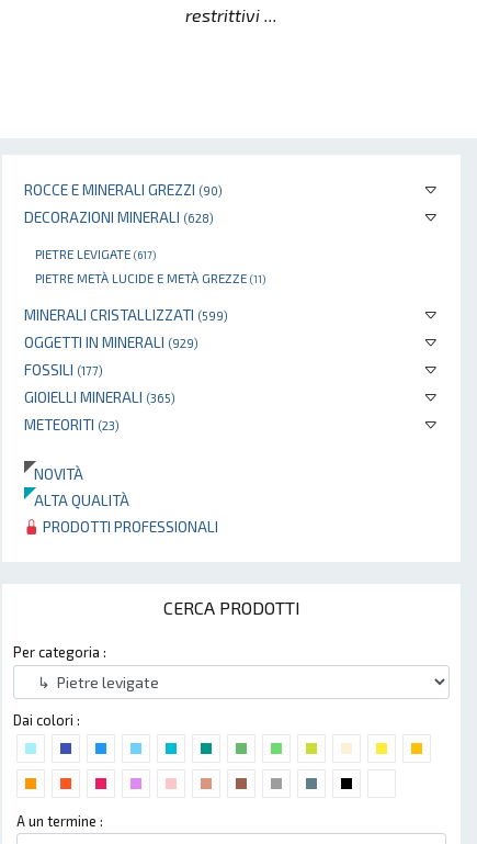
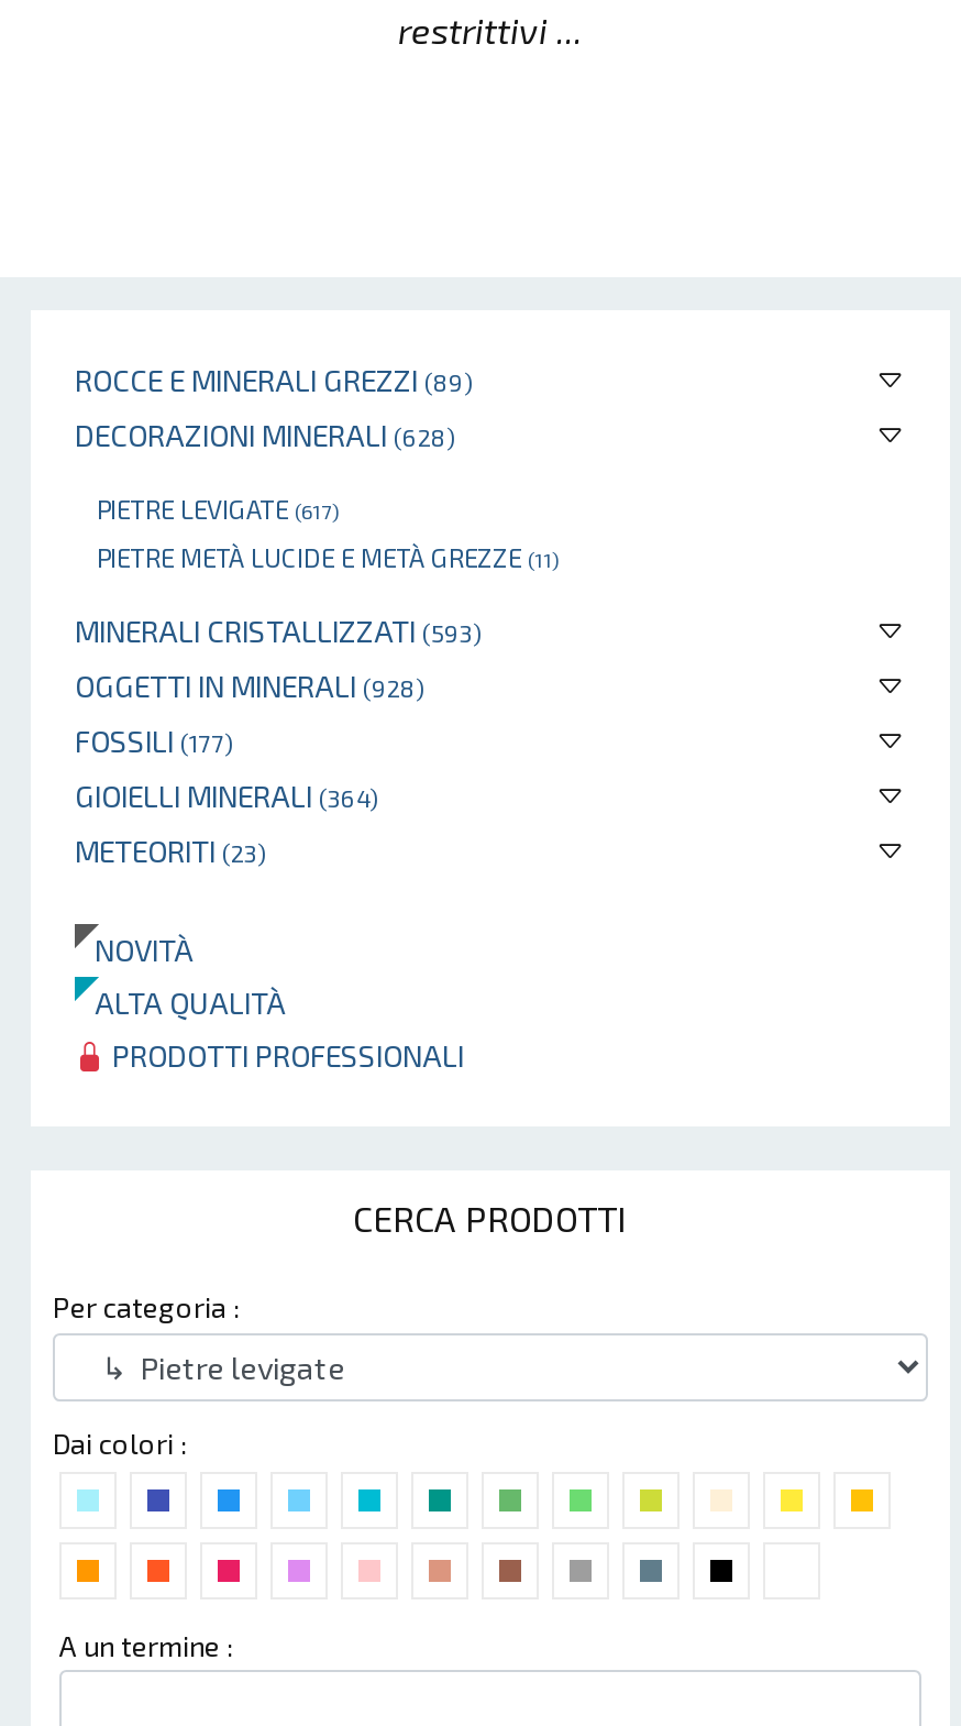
[24,180,223,199] ROCCE E MINERALI GREZZI (90) -> [75,361,473,398] ROCCE E MINERALI GREZZI (89)
[24,305,228,324] MINERALI CRISTALLIZZATI (599) -> [75,612,482,649] MINERALI CRISTALLIZZATI (593)
[24,333,198,351] OGGETTI IN MINERALI (929) -> [75,667,424,704] OGGETTI IN MINERALI (928)
[24,387,175,406] GIOIELLI MINERALI (365) -> [75,777,378,814] GIOIELLI MINERALI (364)

